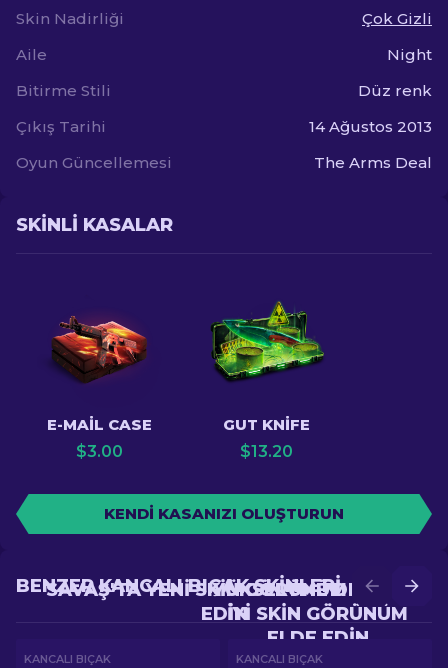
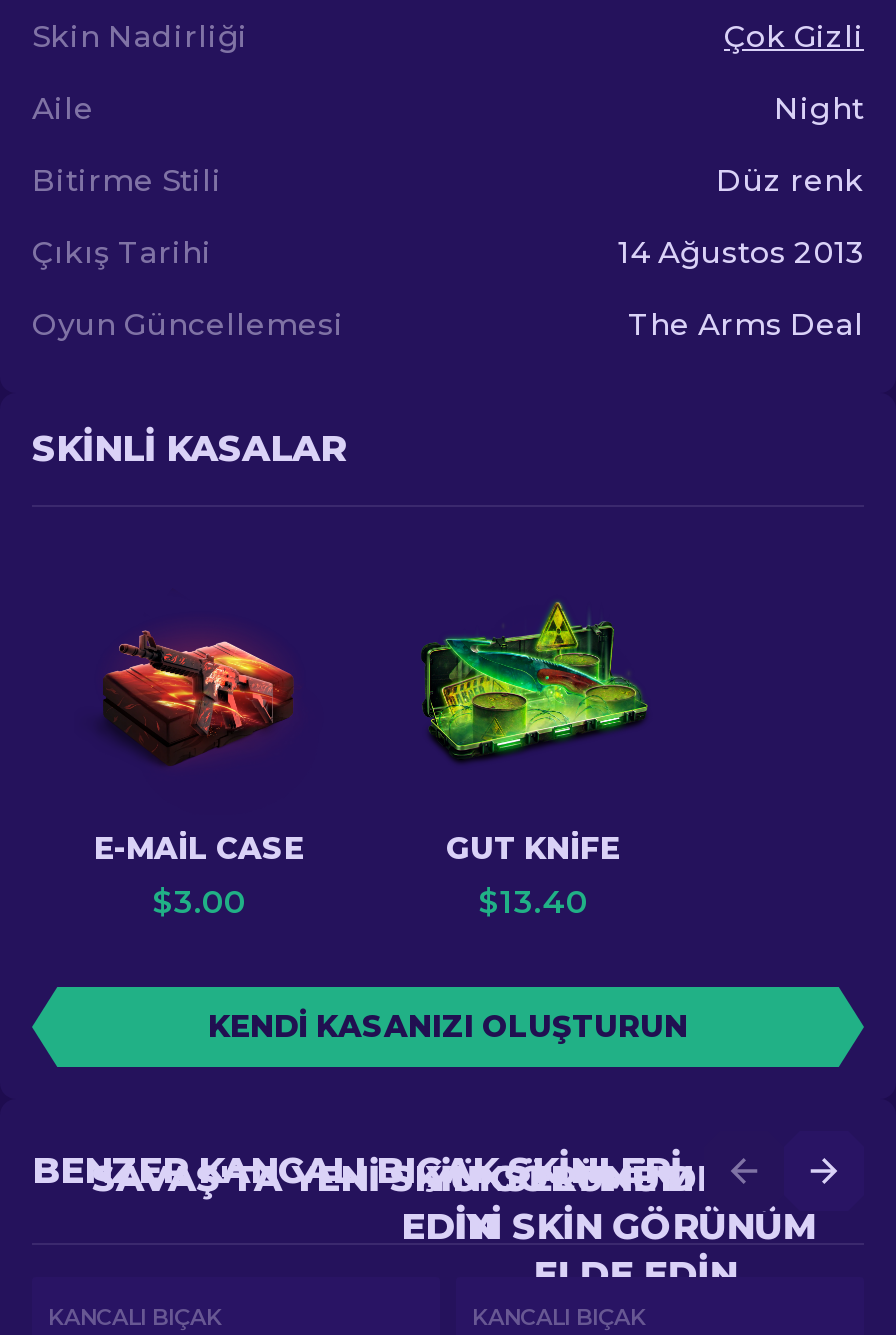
[240,442,293,461] $13.20 -> [478,883,588,921] $13.40

